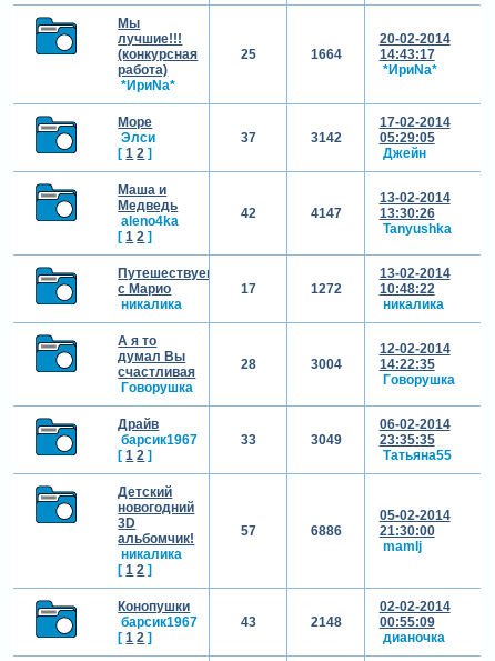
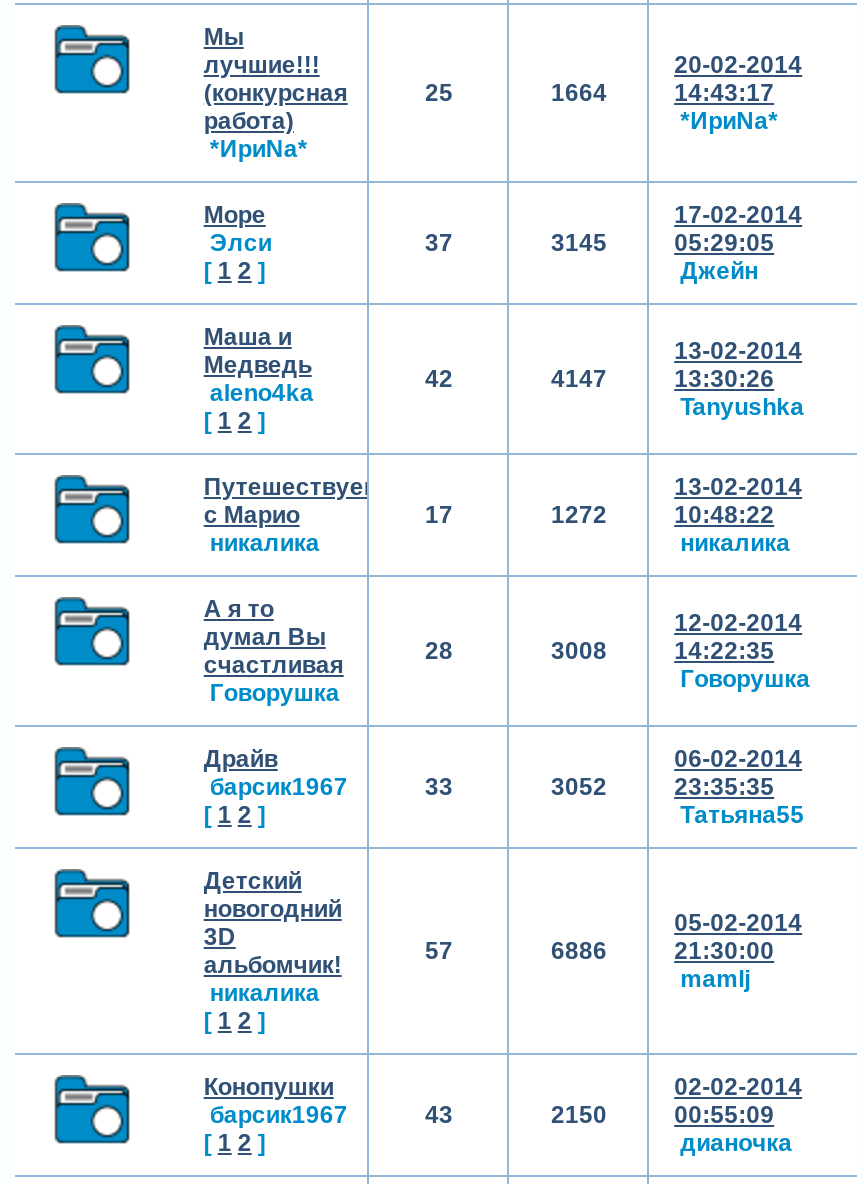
[311,130,342,145] 3142 -> [551,229,607,257] 3145
[311,356,342,372] 3004 -> [551,637,607,665] 3008
[311,432,342,448] 3049 -> [551,773,607,801] 3052
[311,614,342,630] 2148 -> [551,1101,607,1129] 2150

